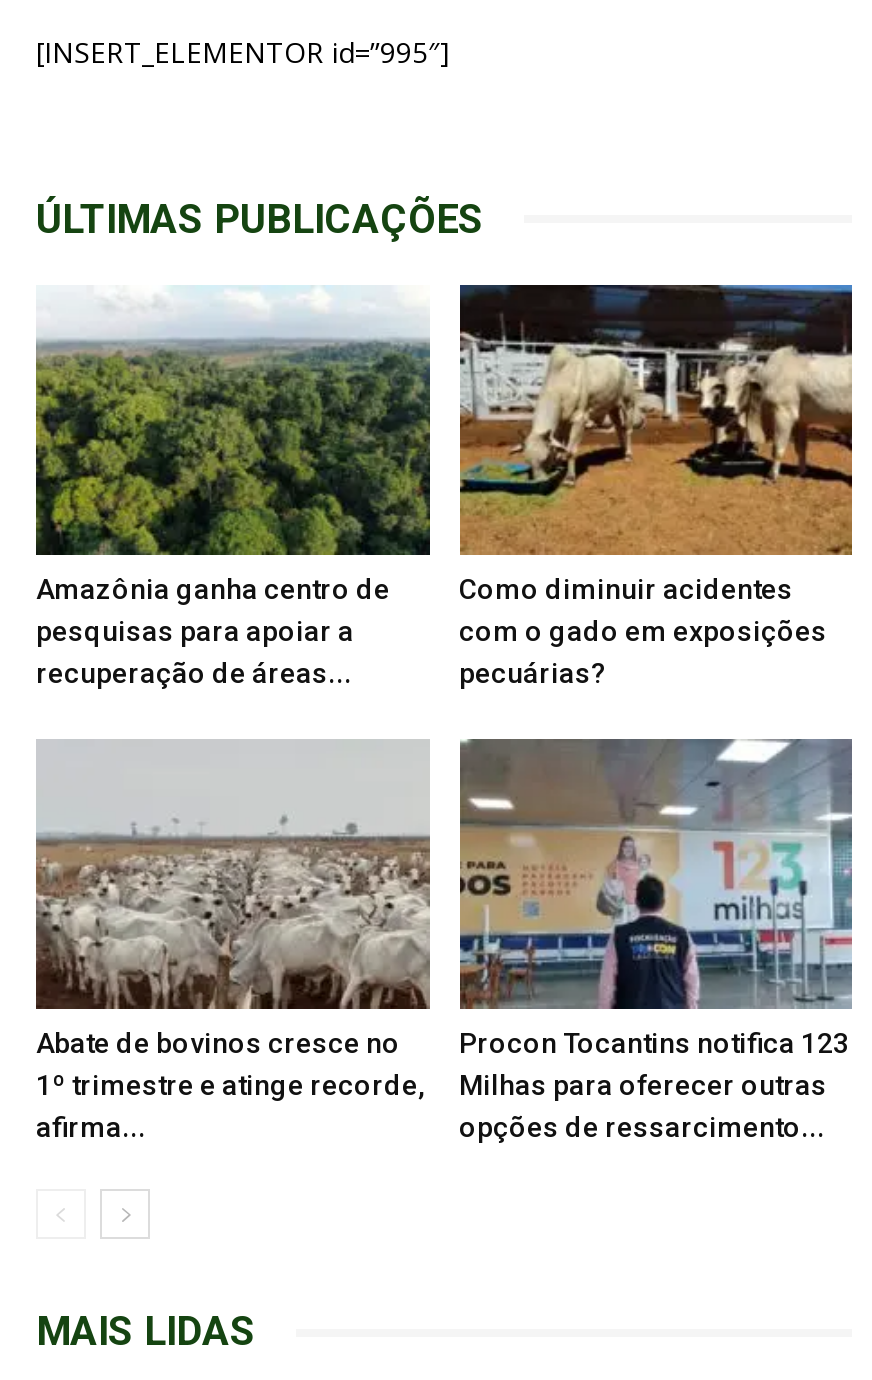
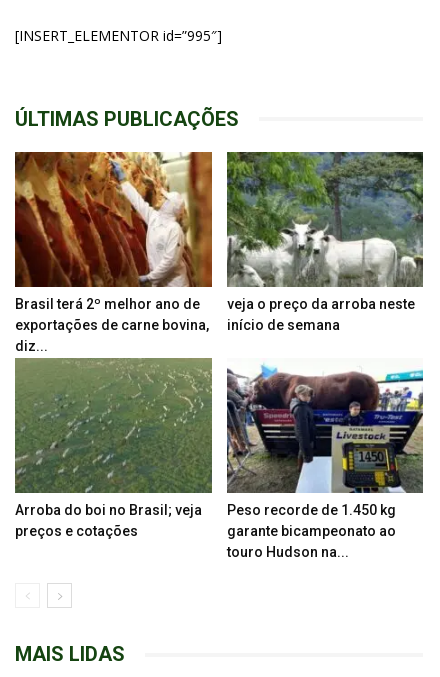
[34,289,432,689] [image] | Amazônia ganha centro de | pesquisas para apoiar a | recuperação de áreas... -> [14,151,213,354] [image] | Brasil terá 2º melhor ano de | exportações de carne bovina, | diz...
[458,283,854,689] [image] | Como diminuir acidentes | com o gado em exposições | pecuárias? -> [226,151,423,333] [image] | veja o preço da arroba neste | início de semana
[36,741,430,1143] [image] | Abate de bovinos cresce no | 1º trimestre e atinge recorde, | afirma... -> [15,358,212,539] [image] | Arroba do boi no Brasil; veja | preços e cotações
[458,737,854,1143] [image] | Procon Tocantins notifica 123 | Milhas para oferecer outras | opções de ressarcimento... -> [226,363,423,560] [image] | Peso recorde de 1.450 kg | garante bicampeonato ao | touro Hudson na...

